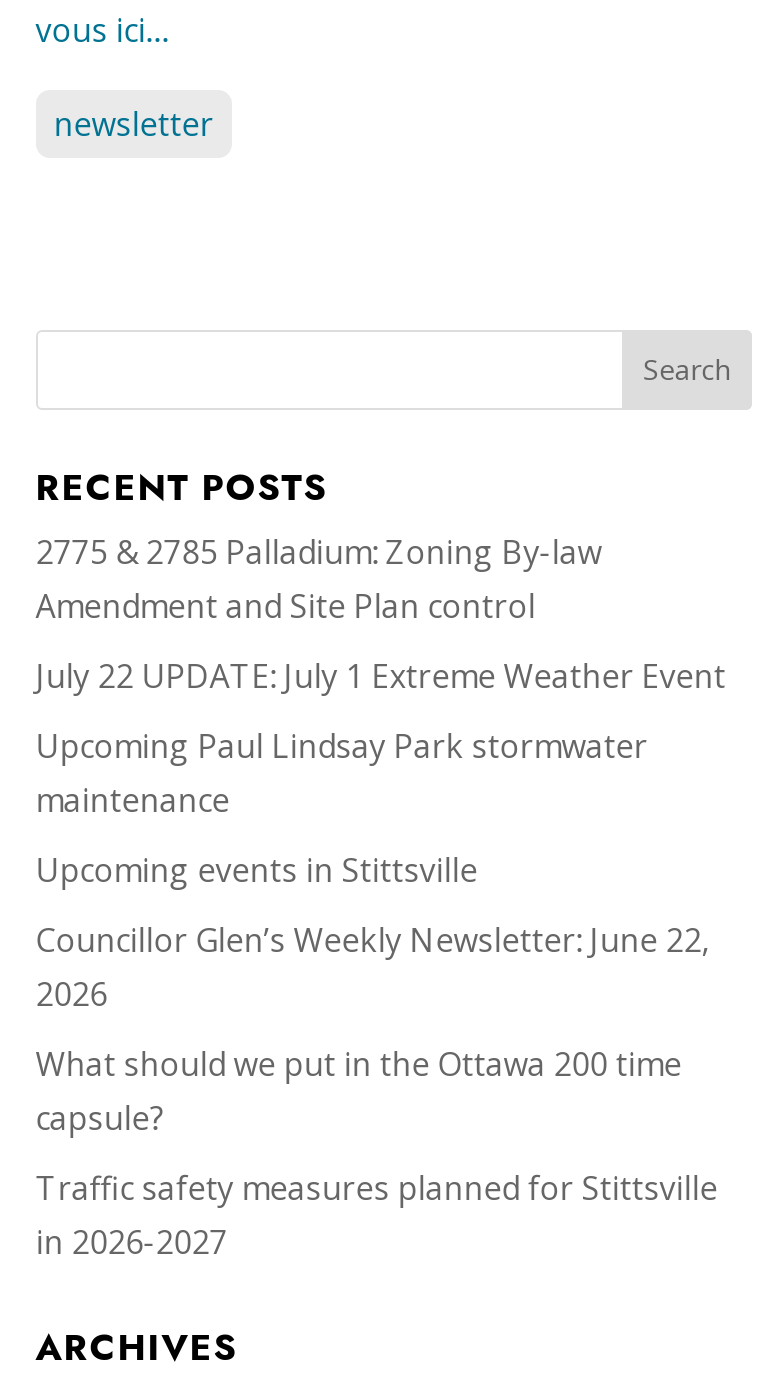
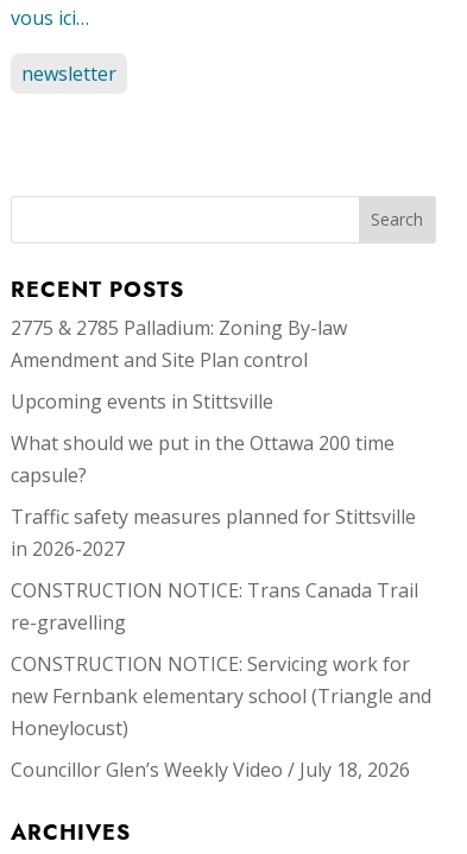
[36,653,726,821] July 22 UPDATE: July 1 Extreme Weather Event | Upcoming Paul Lindsay Park stormwater | maintenance -> none
moved [36,847,478,891] -> [10,388,273,414]: Upcoming events in Stittsville
[36,917,710,1015] Councillor Glen’s Weekly Newsletter: June 22, | 2026 -> none
moved [36,1041,718,1263] -> [10,429,416,561]: What should we put in the Ottawa 200 time | capsule? | Traffic safety measures planned for Stittsville | in 2026-2027
none -> [10,577,431,782] CONSTRUCTION NOTICE: Trans Canada Trail | re-gravelling | CONSTRUCTION NOTICE: Servicing work for | new Fernbank elementary school (Triangle and | Honeylocust) | Councillor Glen’s Weekly Video / July 18, 2026

